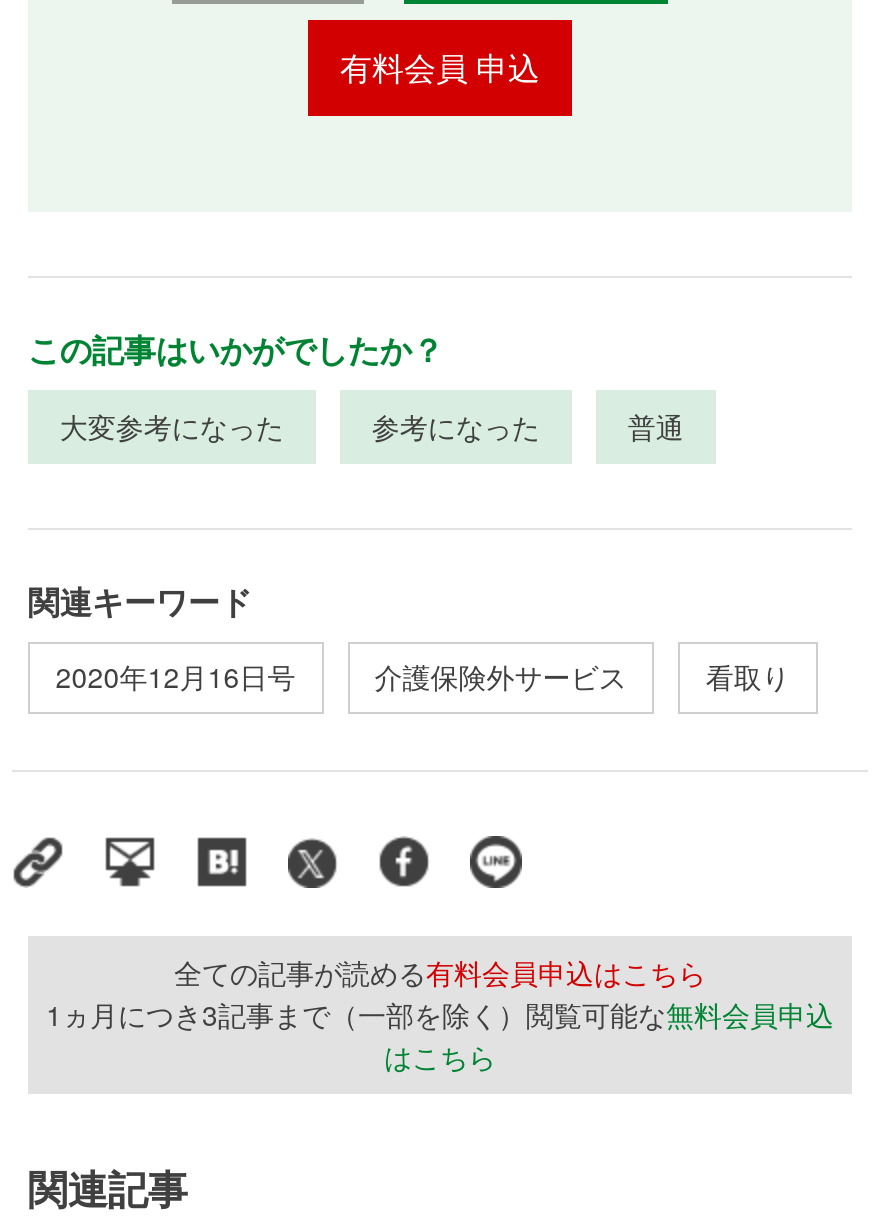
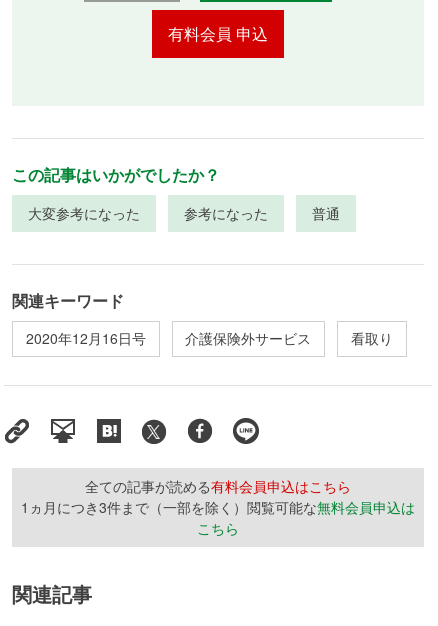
[46,995,834,1077] 1ヵ月につき3記事まで（一部を除く）閲覧可能な無料会員申込 | はこちら -> [21,497,415,538] 1ヵ月につき3件まで（一部を除く）閲覧可能な無料会員申込は | こちら

